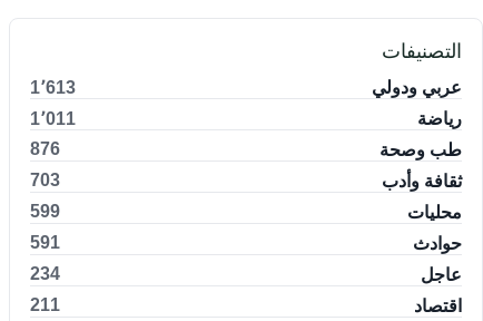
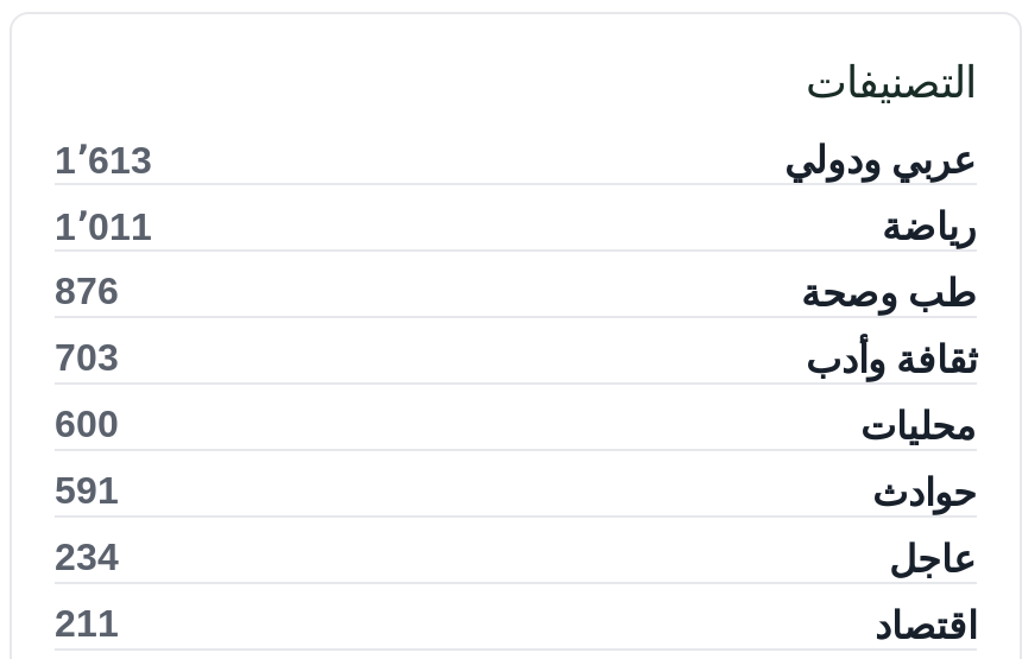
[30,201,60,220] 599 -> [55,404,119,445] 600

